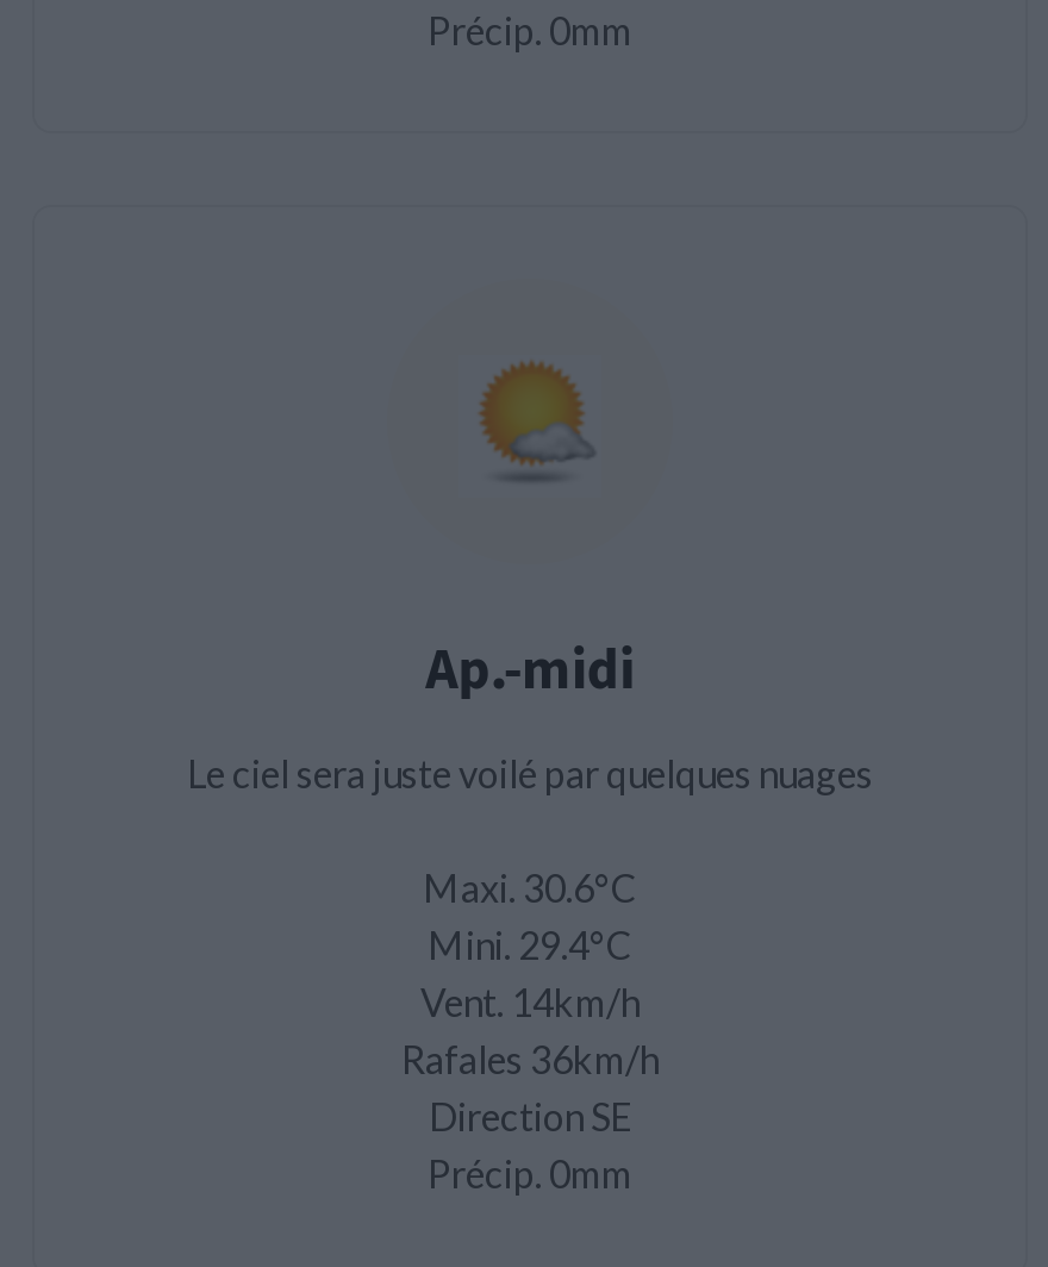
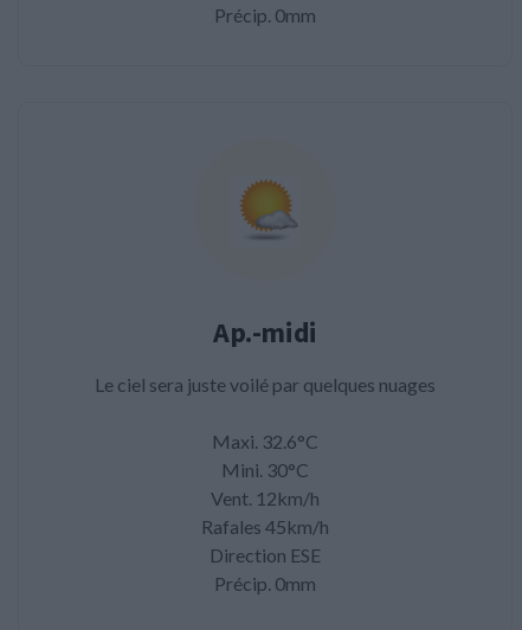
[423,865,637,910] Maxi. 30.6°C -> [212,430,318,452] Maxi. 32.6°C
[428,922,632,967] Mini. 29.4°C -> [221,458,309,481] Mini. 30°C
[420,979,640,1024] Vent. 14km/h -> [211,487,320,509] Vent. 12km/h
[401,1036,659,1081] Rafales 36km/h -> [201,515,329,538] Rafales 45km/h
[429,1093,631,1138] Direction SE -> [210,544,321,566] Direction ESE

